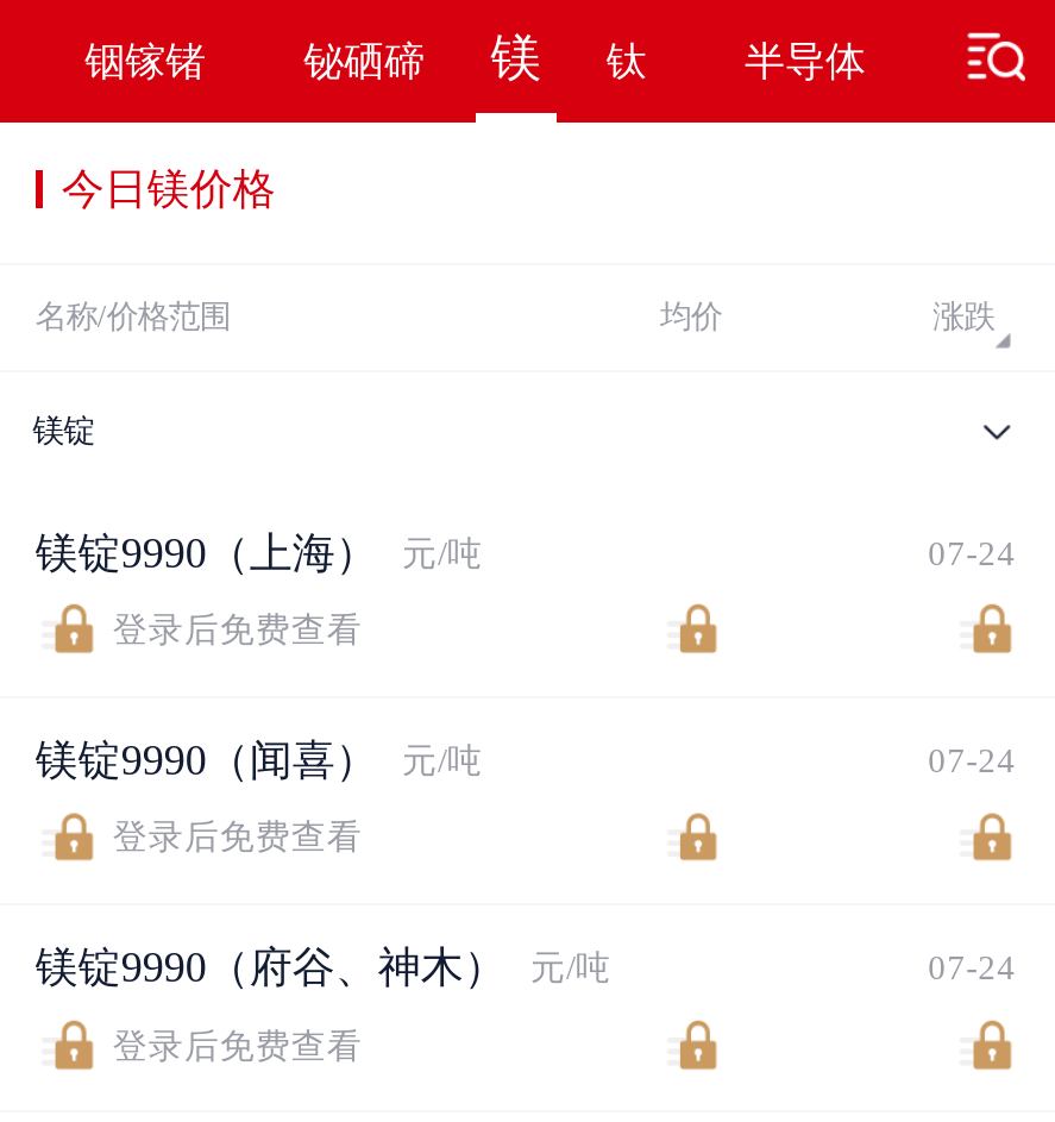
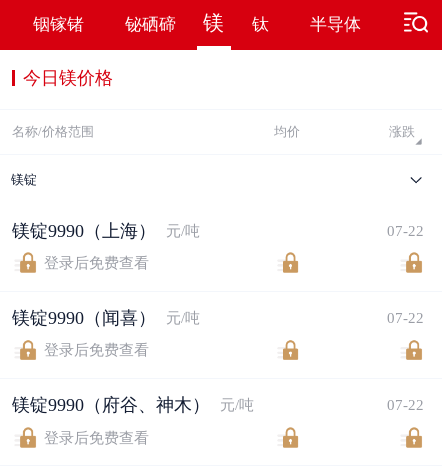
[928,534,1016,573] 07-24 -> [387,223,424,239] 07-22
[928,742,1016,780] 07-24 -> [387,310,424,326] 07-22
[928,949,1016,987] 07-24 -> [387,397,424,413] 07-22

